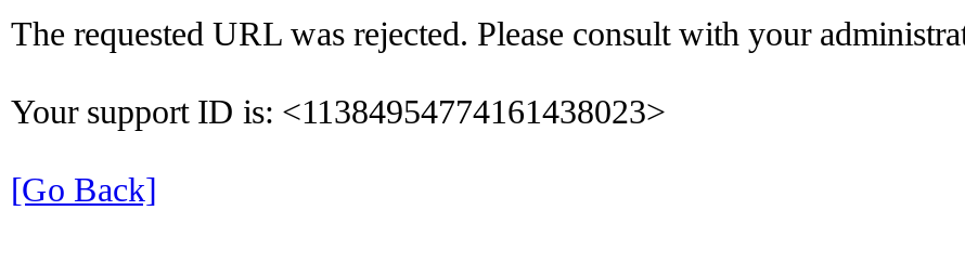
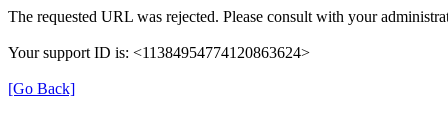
[11,93,666,130] Your support ID is: <11384954774161438023> -> [8,44,310,61] Your support ID is: <11384954774120863624>

